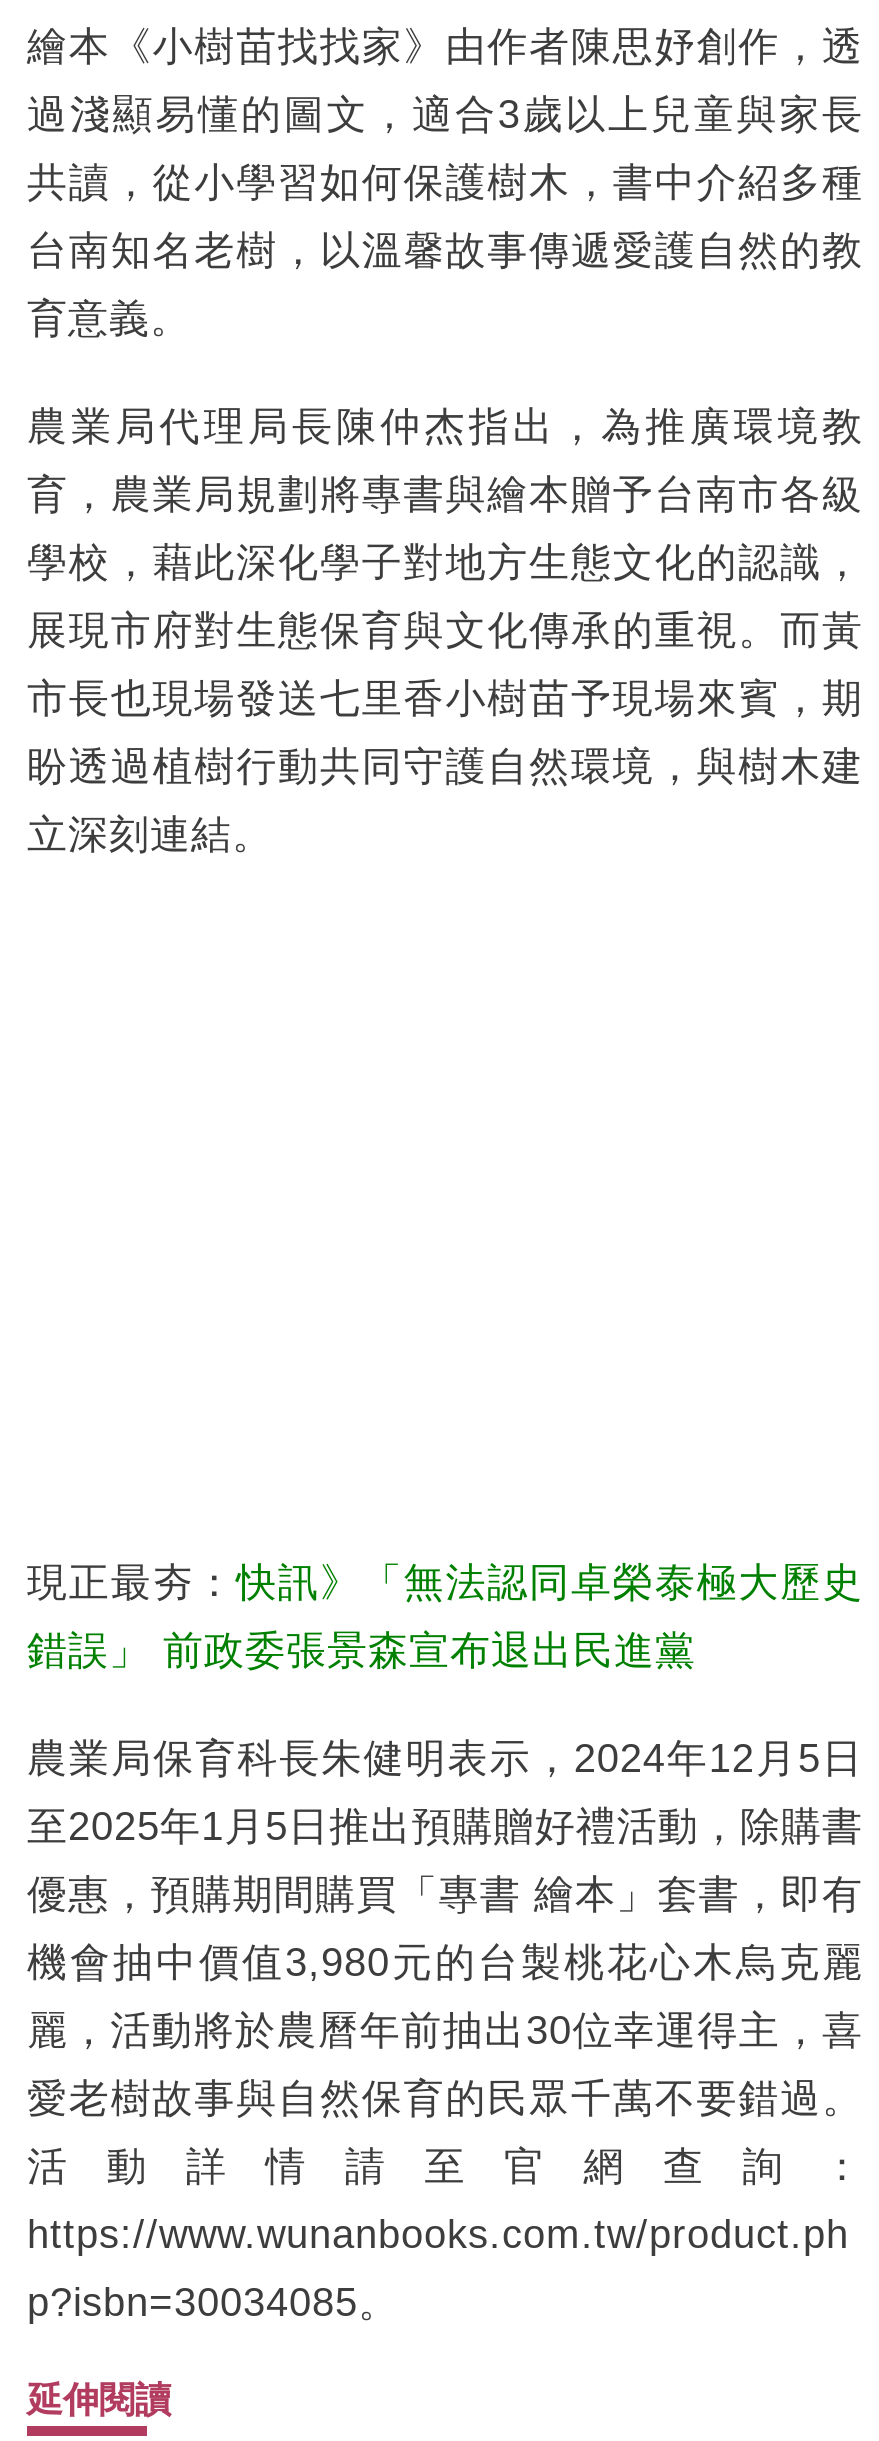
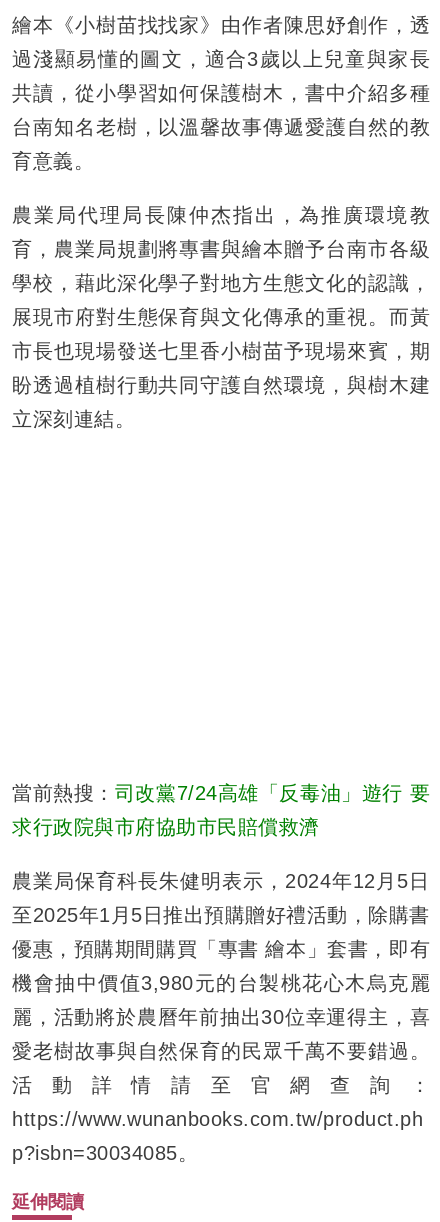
[27,1559,863,1603] 現正最夯：快訊》「無法認同卓榮泰極大歷史 -> [12,782,430,804] 當前熱搜：司改黨7/24高雄「反毒油」遊行 要
[27,1627,696,1671] 錯誤」 前政委張景森宣布退出民進黨 -> [12,816,319,838] 求行政院與市府協助市民賠償救濟

